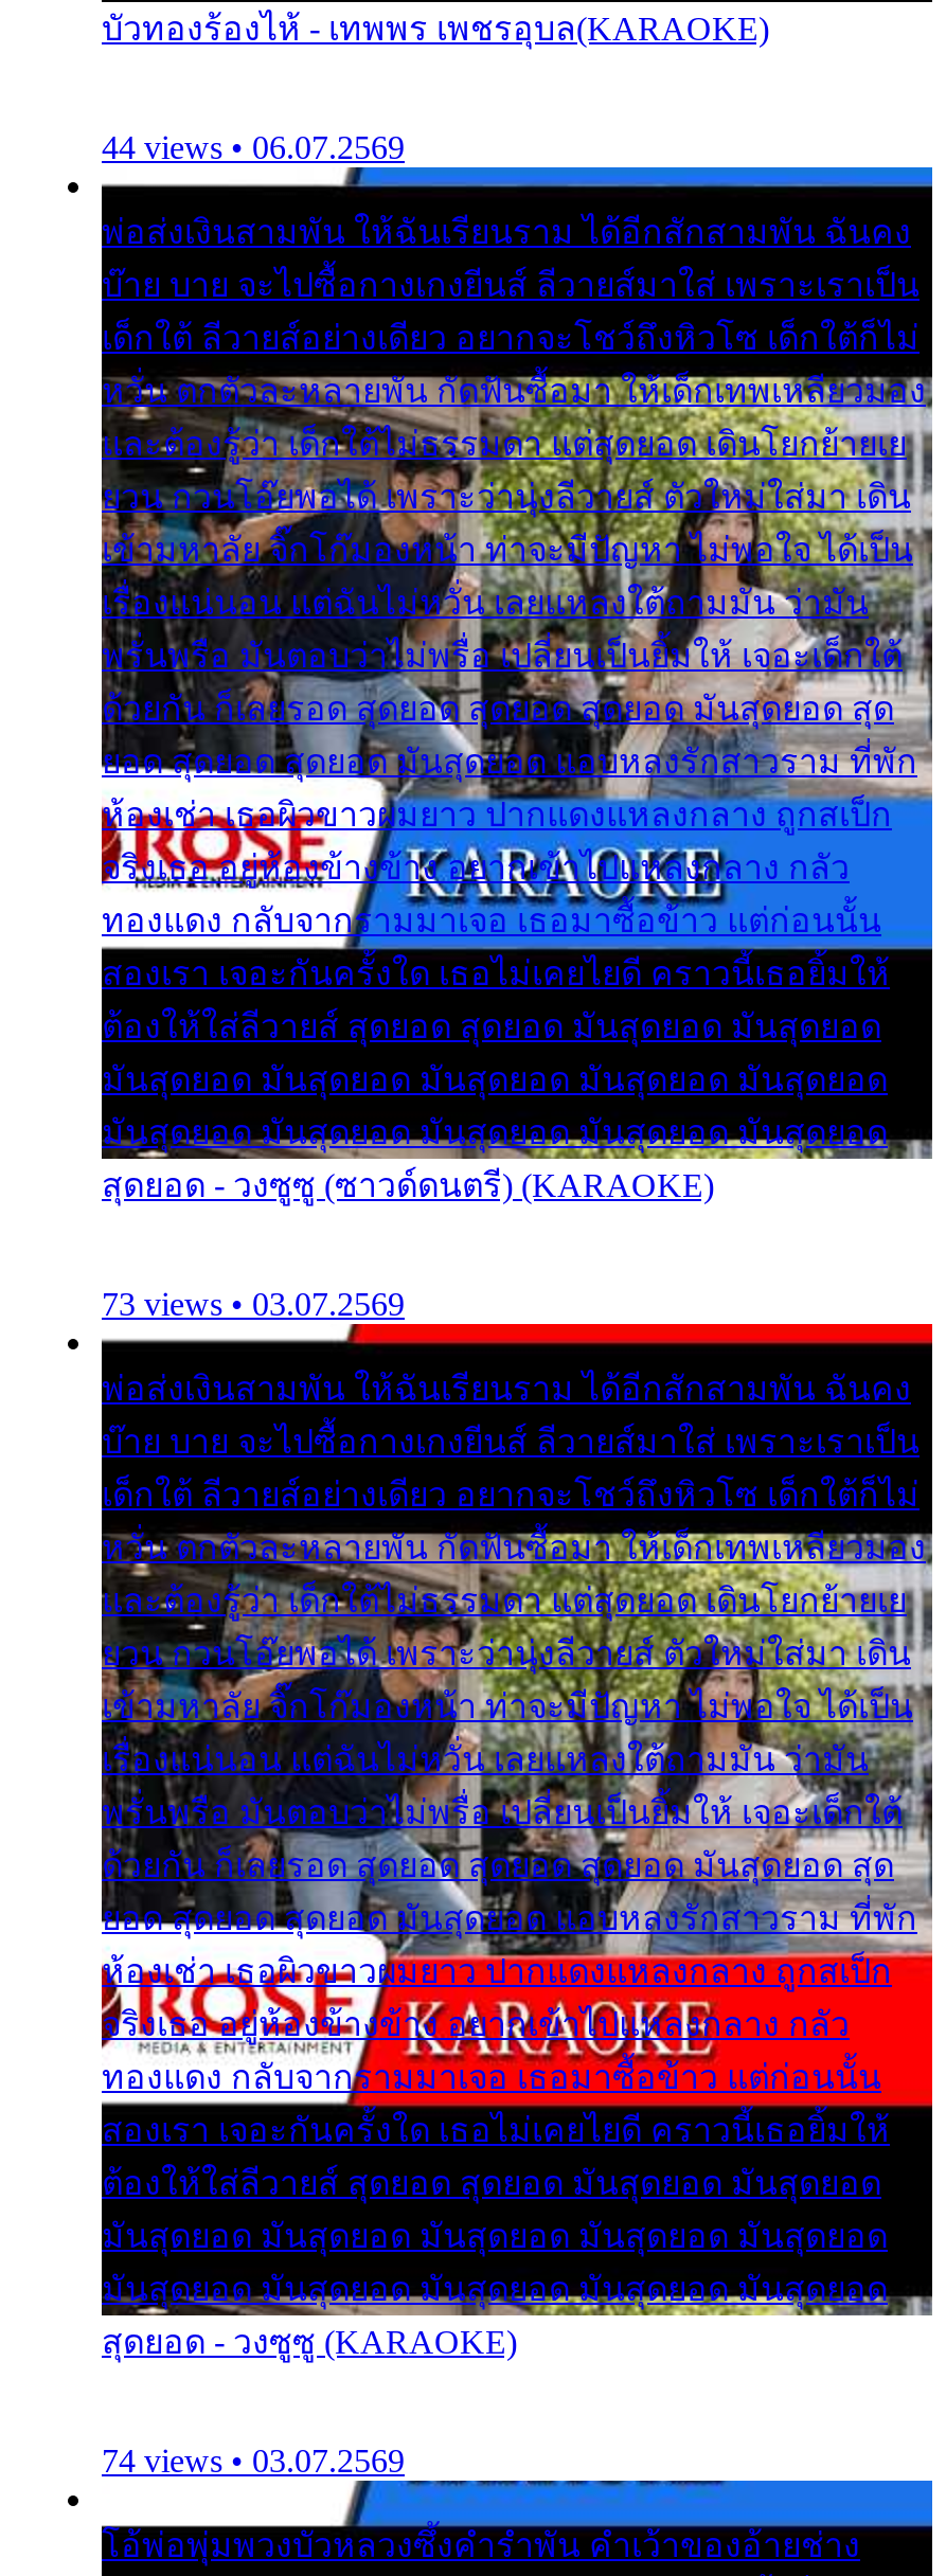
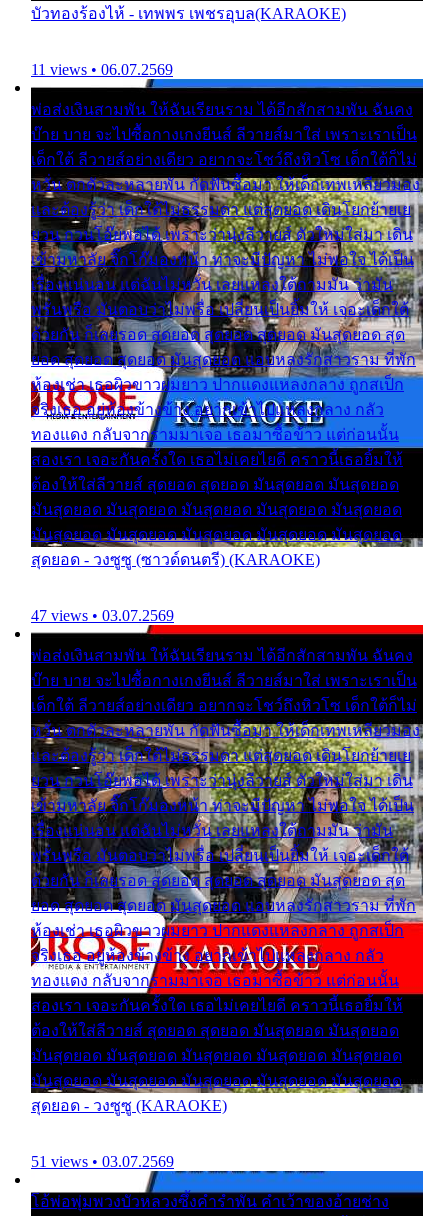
[102,129,405,165] 44 views • 06.07.2569 -> [31,61,173,78] 11 views • 06.07.2569
[102,1285,405,1321] 73 views • 03.07.2569 -> [31,607,174,624] 47 views • 03.07.2569
[102,2442,405,2478] 74 views • 03.07.2569 -> [31,1153,174,1170] 51 views • 03.07.2569

